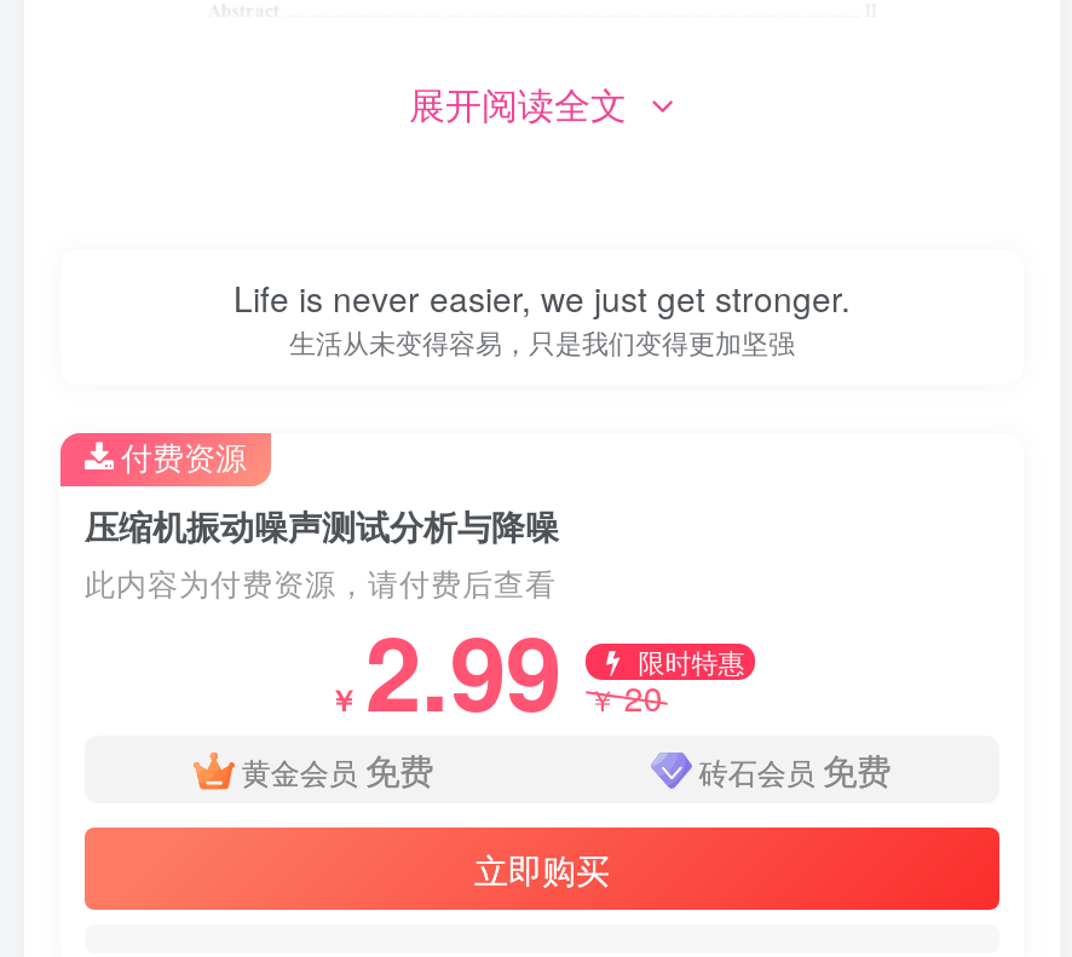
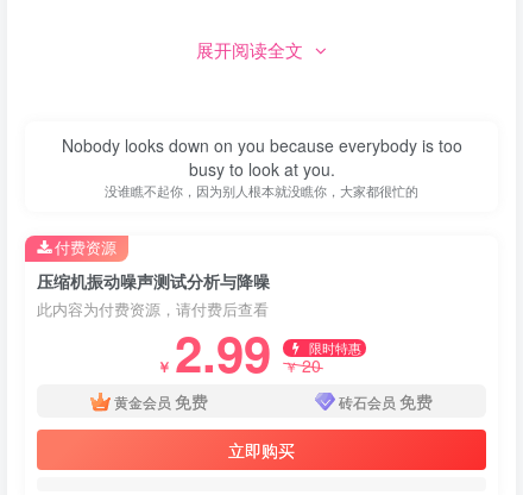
[234,273,851,361] Life is never easier, we just get stronger. | 生活从未变得容易，只是我们变得更加坚强 -> [61,133,462,200] Nobody looks down on you because everybody is too | busy to look at you. | 没谁瞧不起你，因为别人根本就没瞧你，大家都很忙的

